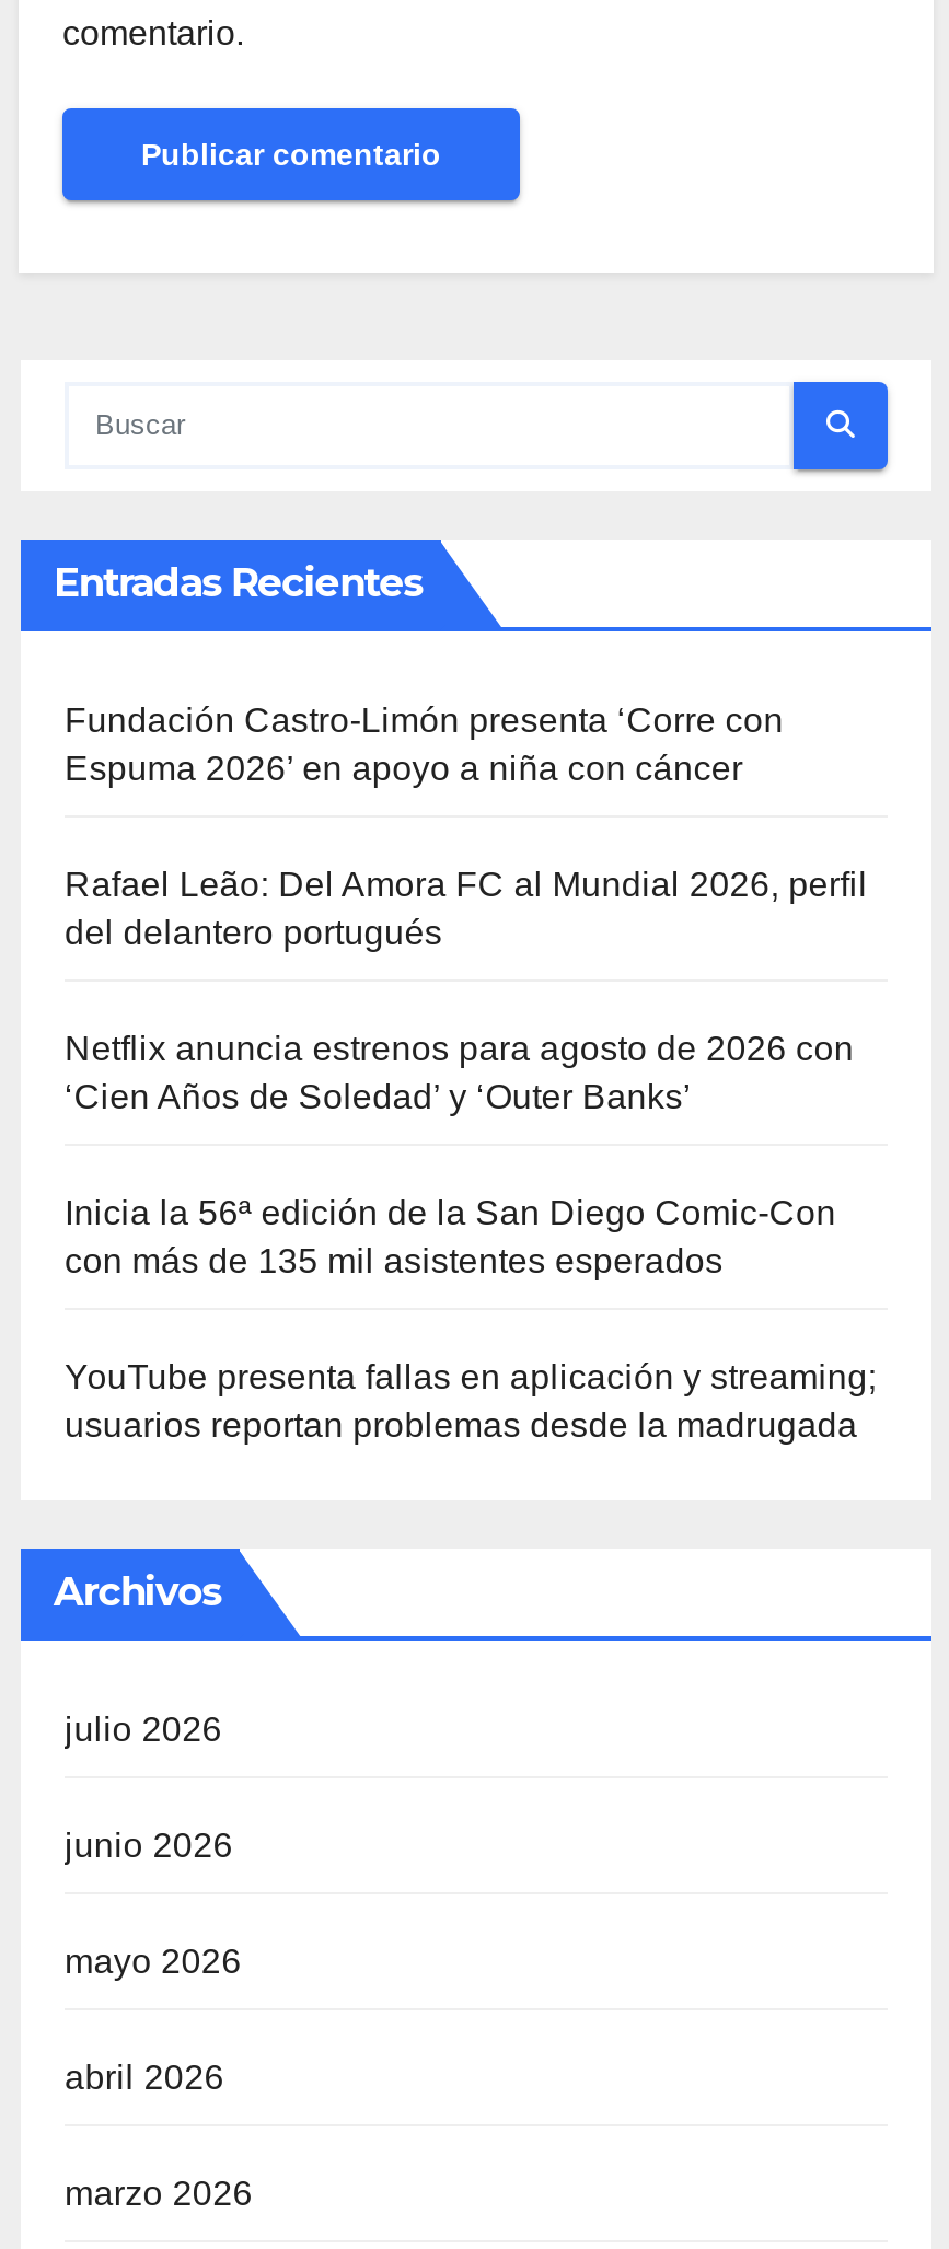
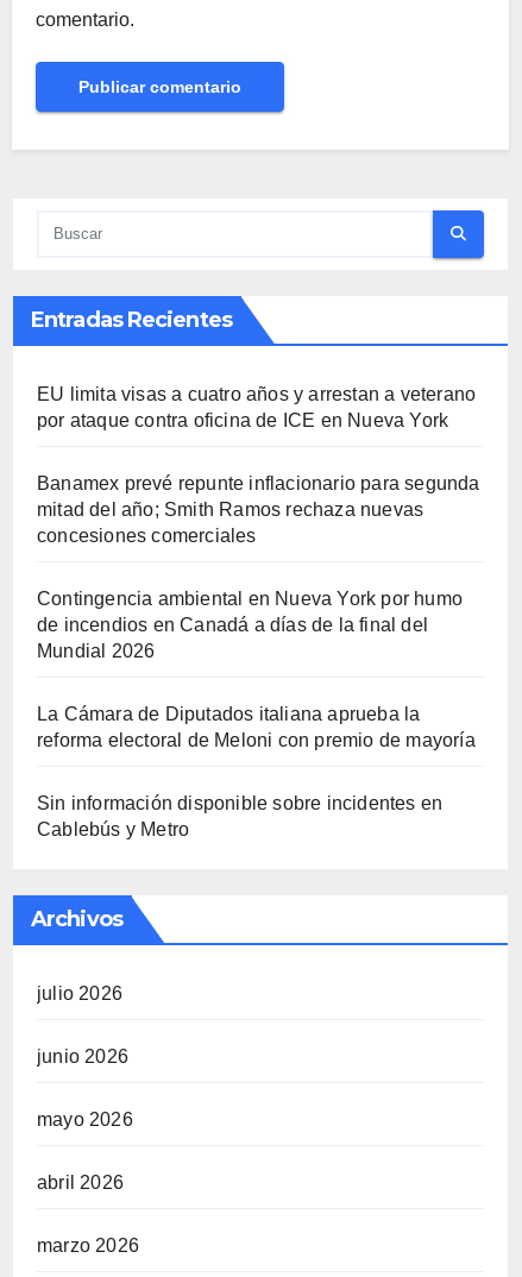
[65,702,783,787] Fundación Castro-Limón presenta ‘Corre con | Espuma 2026’ en apoyo a niña con cáncer -> [37,383,476,430] EU limita visas a cuatro años y arrestan a veterano | por ataque contra oficina de ICE en Nueva York
[65,866,868,951] Rafael Leão: Del Amora FC al Mundial 2026, perfil | del delantero portugués -> [37,473,480,545] Banamex prevé repunte inflacionario para segunda | mitad del año; Smith Ramos rechaza nuevas | concesiones comerciales
[65,1030,854,1115] Netflix anuncia estrenos para agosto de 2026 con | ‘Cien Años de Soledad’ y ‘Outer Banks’ -> [37,588,463,660] Contingencia ambiental en Nueva York por humo | de incendios en Canadá a días de la final del | Mundial 2026
[65,1194,836,1279] Inicia la 56ª edición de la San Diego Comic-Con | con más de 135 mil asistentes esperados -> [37,703,475,750] La Cámara de Diputados italiana aprueba la | reforma electoral de Meloni con premio de mayoría
[65,1358,877,1444] YouTube presenta fallas en aplicación y streaming; | usuarios reportan problemas desde la madrugada -> [37,792,443,839] Sin información disponible sobre incidentes en | Cablebús y Metro

